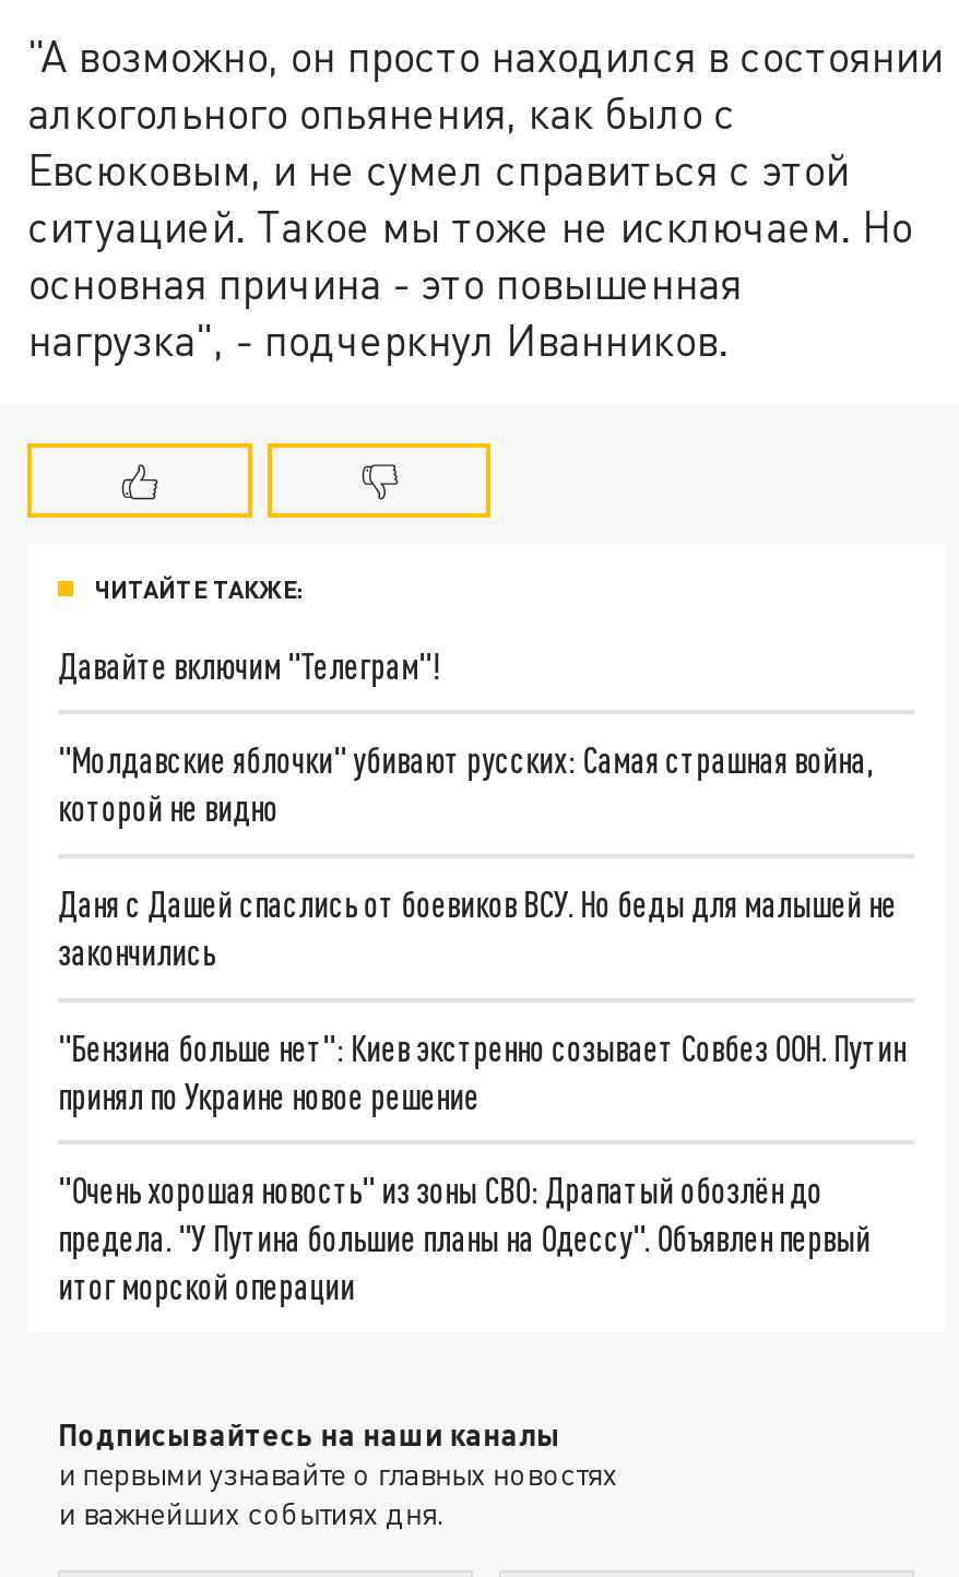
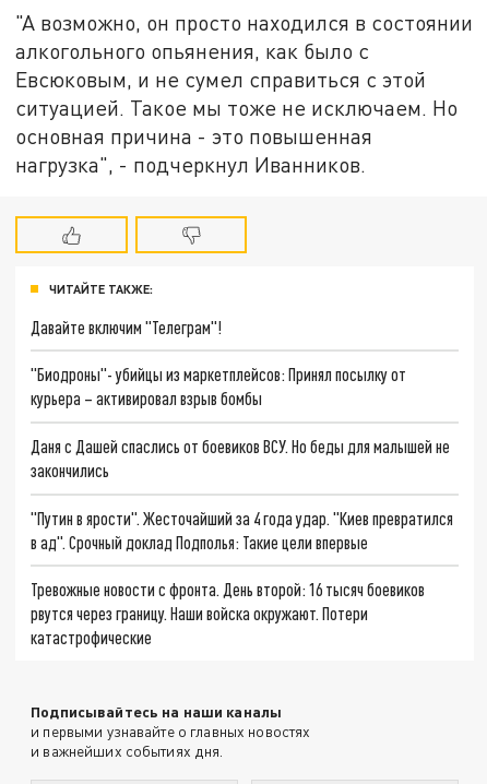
[58,739,873,828] "Молдавские яблочки" убивают русских: Самая страшная война, | которой не видно -> [31,364,406,409] "Биодроны"- убийцы из маркетплейсов: Принял посылку от | курьера – активировал взрыв бомбы
[58,1026,906,1115] "Бензина больше нет": Киев экстренно созывает Совбез ООН. Путин | принял по Украине новое решение -> [31,507,453,552] "Путин в ярости". Жесточайший за 4 года удар. "Киев превратился | в ад". Срочный доклад Подполья: Такие цели впервые
[58,1169,871,1307] "Очень хорошая новость" из зоны СВО: Драпатый обозлён до | предела. "У Путина большие планы на Одессу". Объявлен первый | итог морской операции -> [31,579,425,648] Тревожные новости с фронта. День второй: 16 тысяч боевиков | рвутся через границу. Наши войска окружают. Потери | катастрофические

